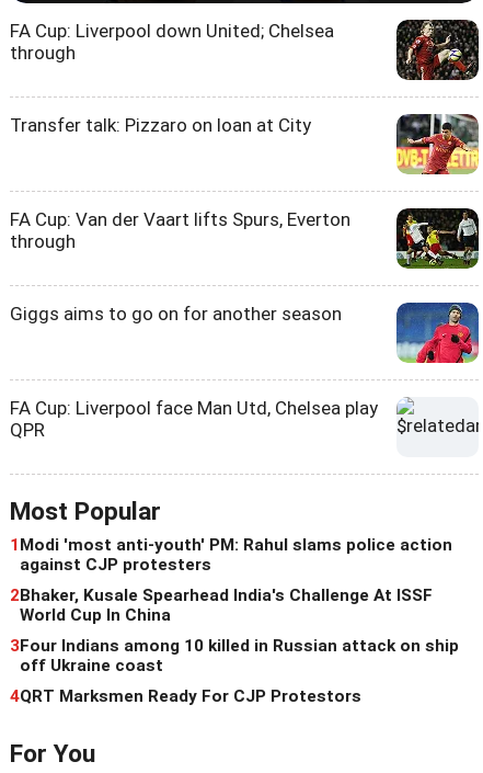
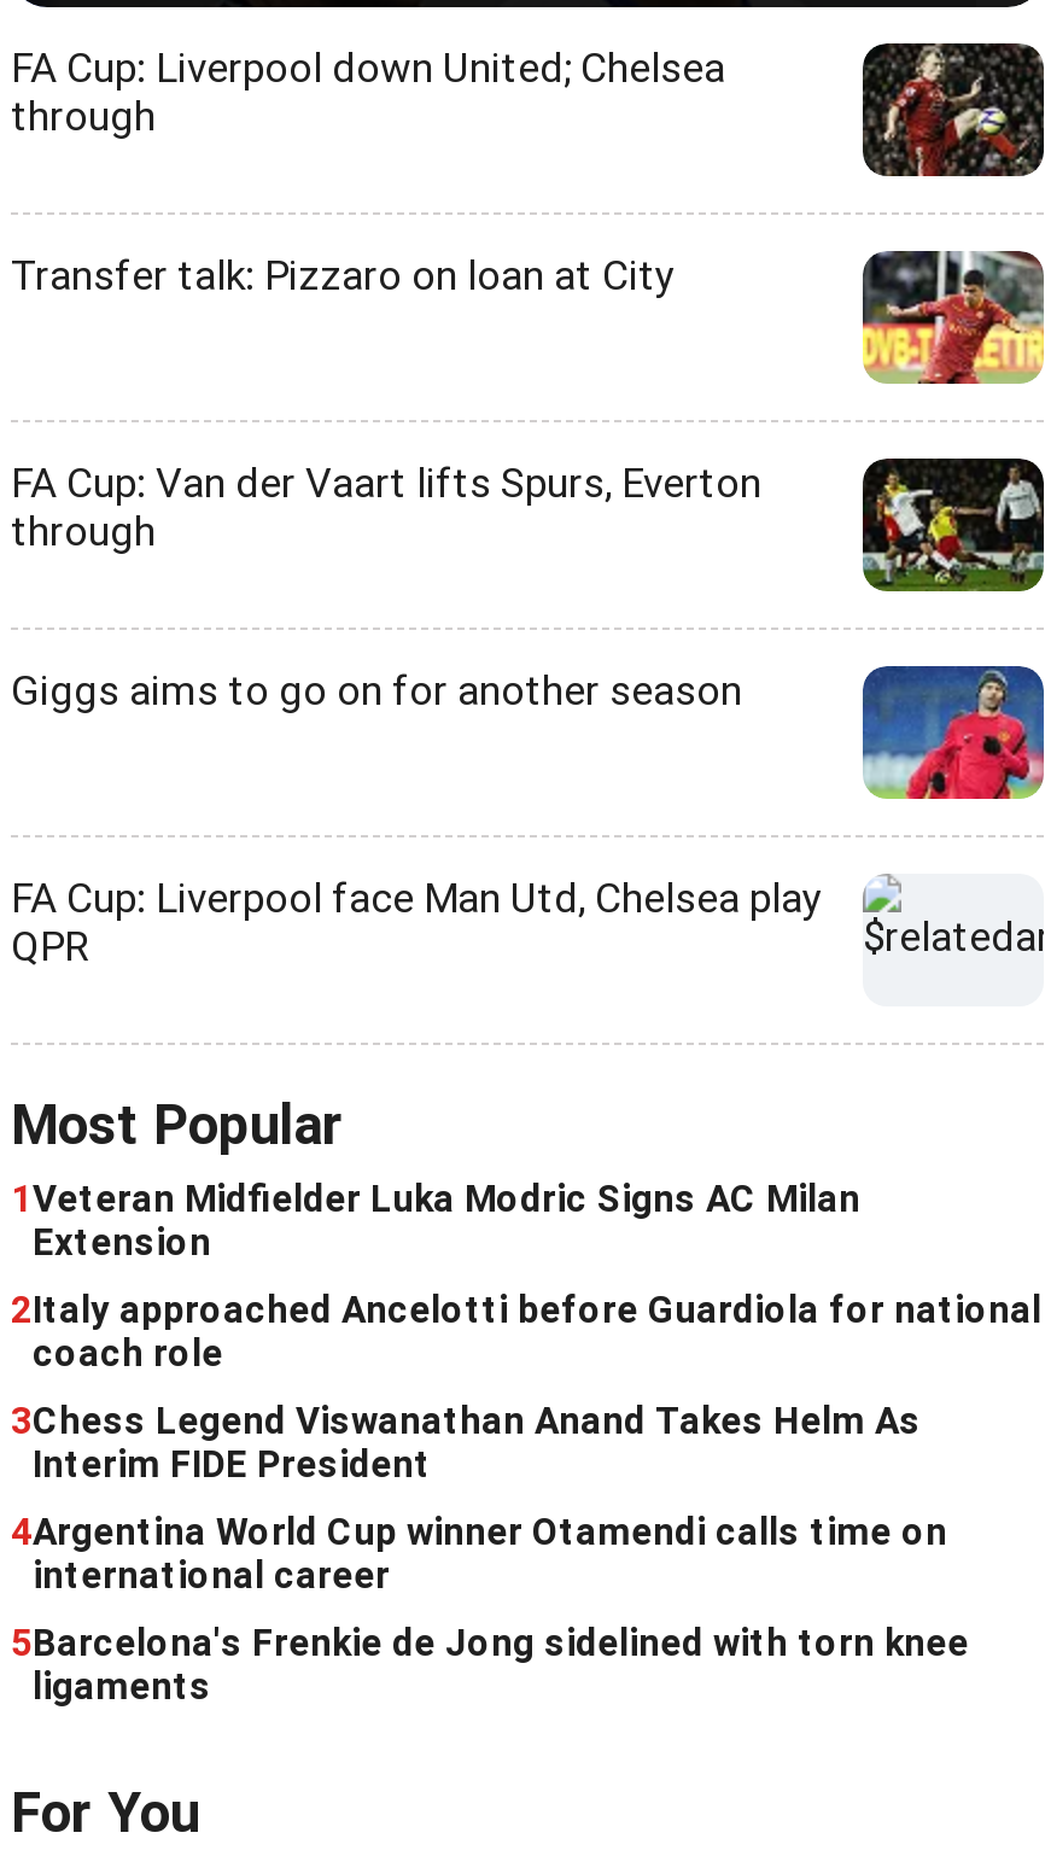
[10,535,459,706] 1 Modi 'most anti-youth' PM: Rahul slams police action | against CJP protesters | 2Bhaker, Kusale Spearhead India's Challenge At ISSF | World Cup In China | 3Four Indians among 10 killed in Russian attack on ship | off Ukraine coast | 4QRT Marksmen Ready For CJP Protestors -> [11,1177,1041,1708] 1Veteran Midfielder Luka Modric Signs AC Milan | Extension | 2Italy approached Ancelotti before Guardiola for national | coach role | 3Chess Legend Viswanathan Anand Takes Helm As | Interim FIDE President | 4Argentina World Cup winner Otamendi calls time on | international career | 5Barcelona's Frenkie de Jong sidelined with torn knee | ligaments

